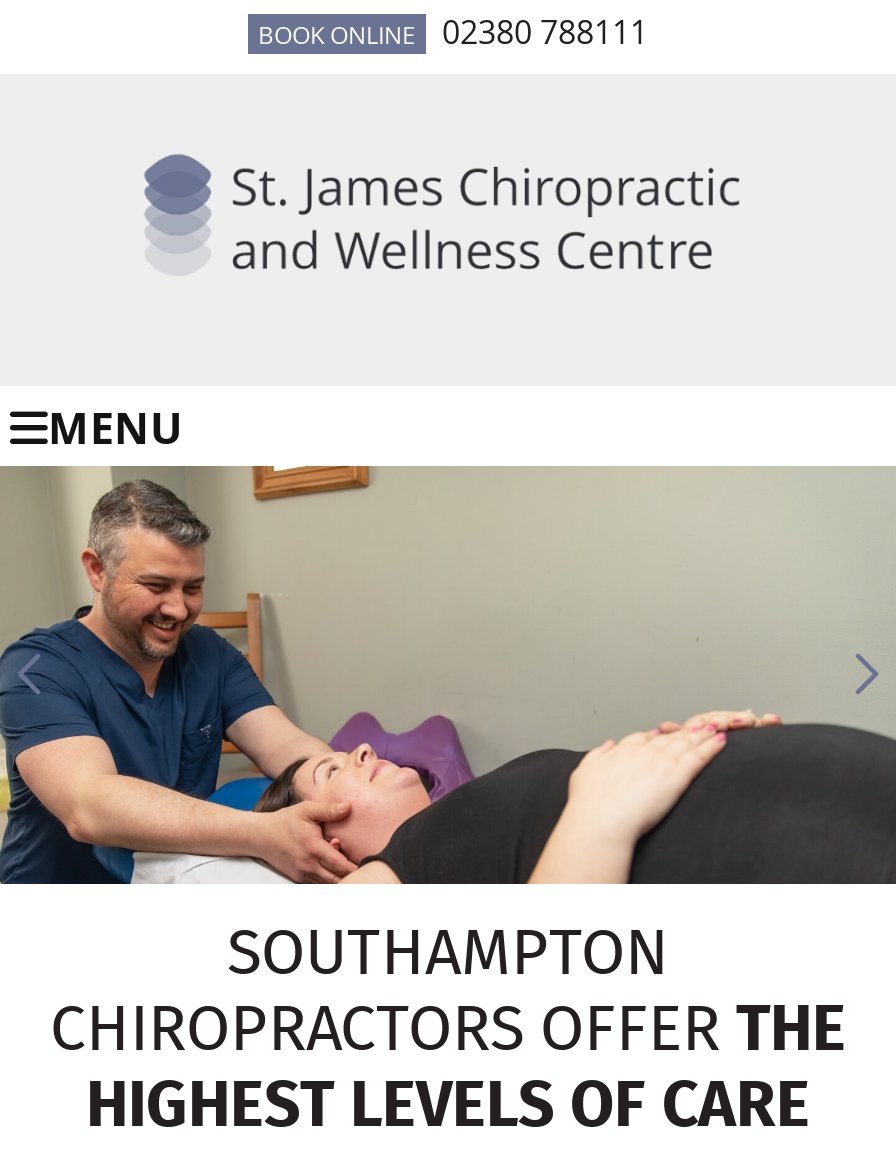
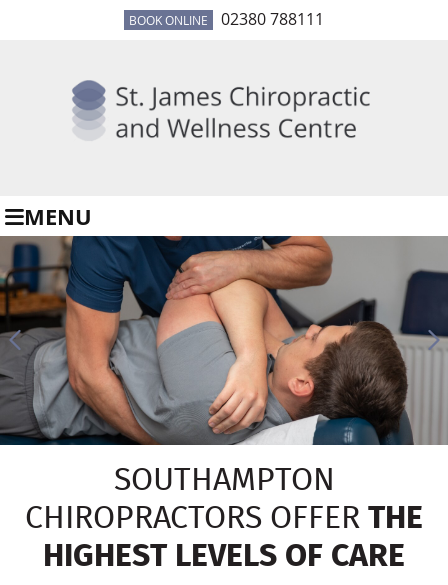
[6,464,890,886] [image] -> [3,235,445,446] [image]

